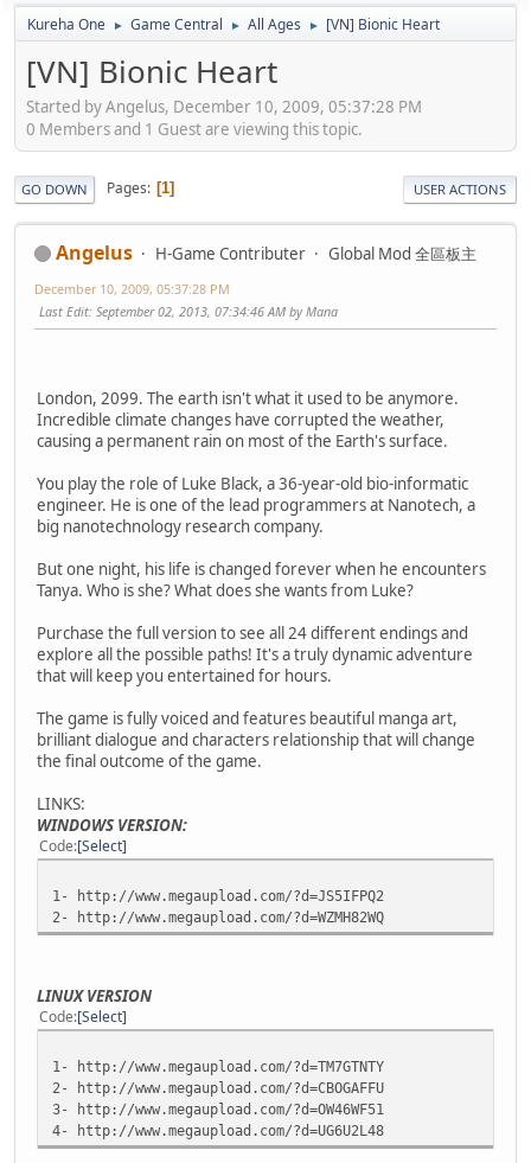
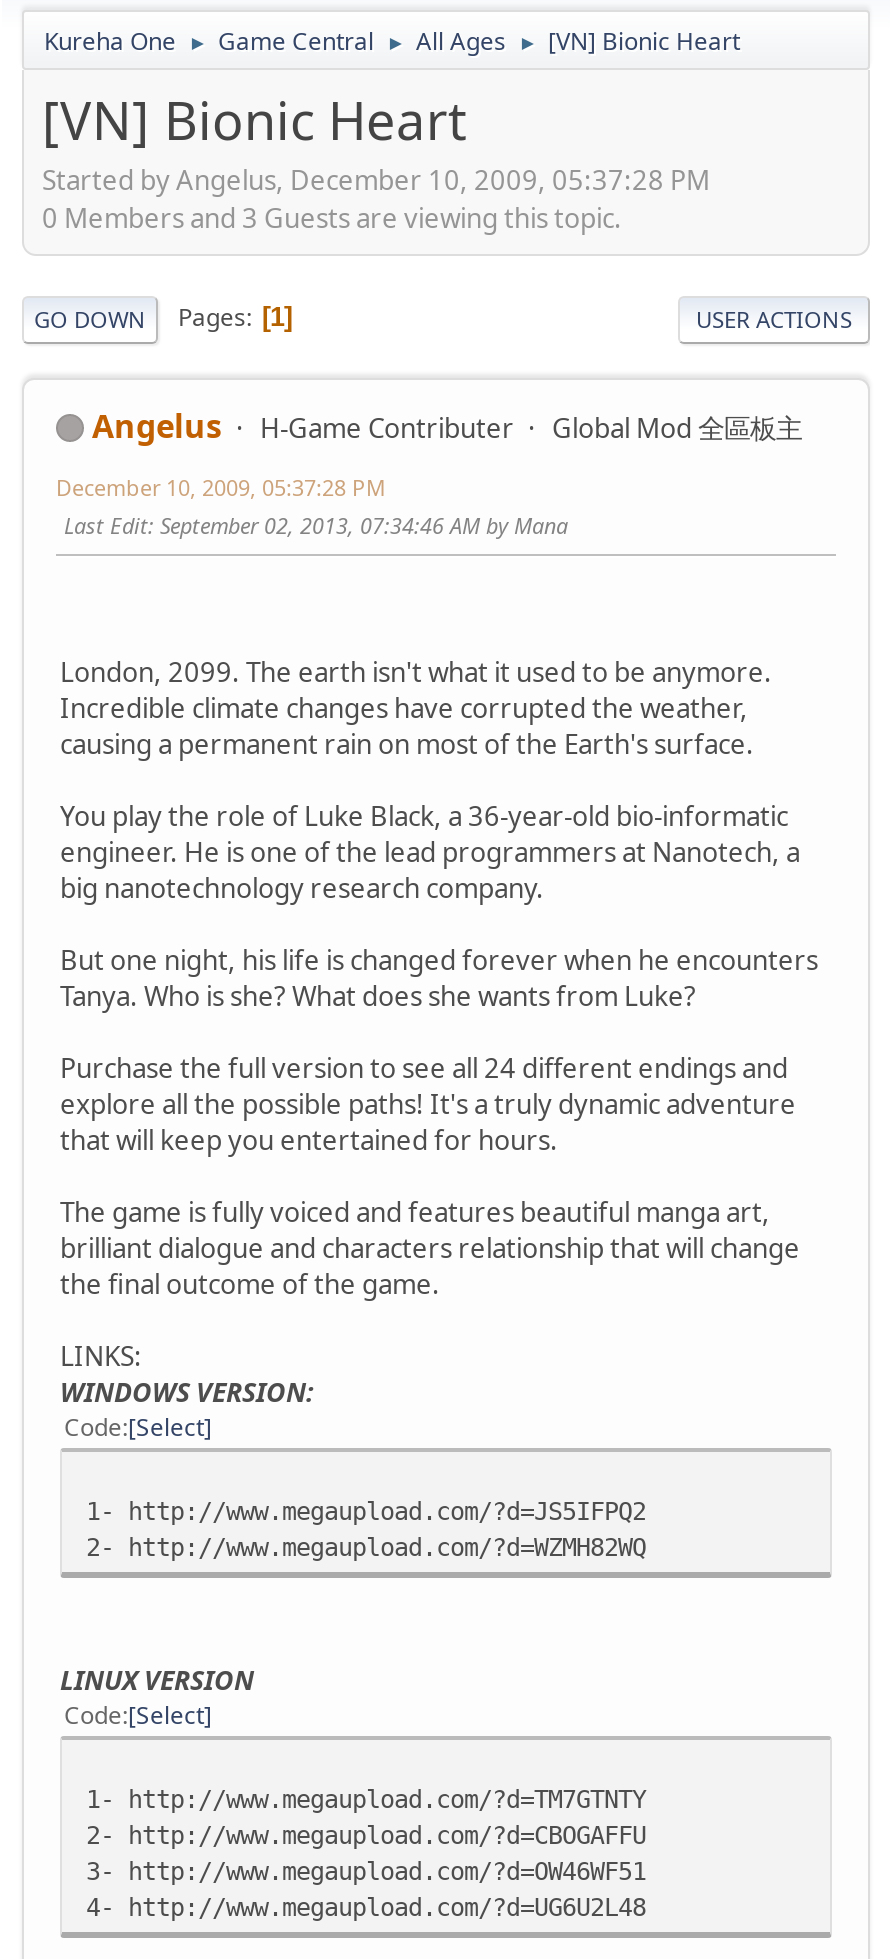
[26,118,363,140] 0 Members and 1 Guest are viewing this topic. -> [42,199,622,235] 0 Members and 3 Guests are viewing this topic.

